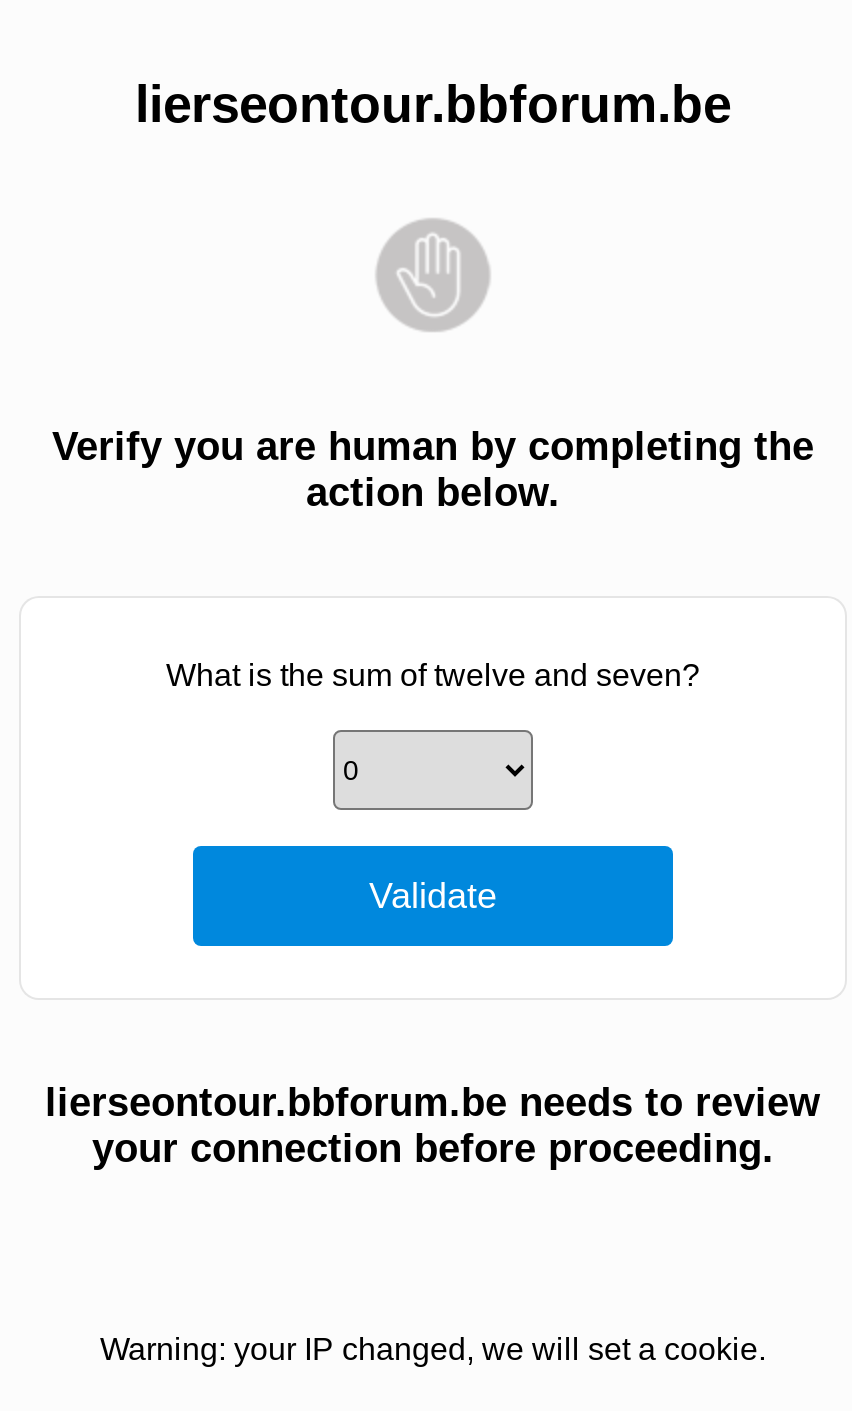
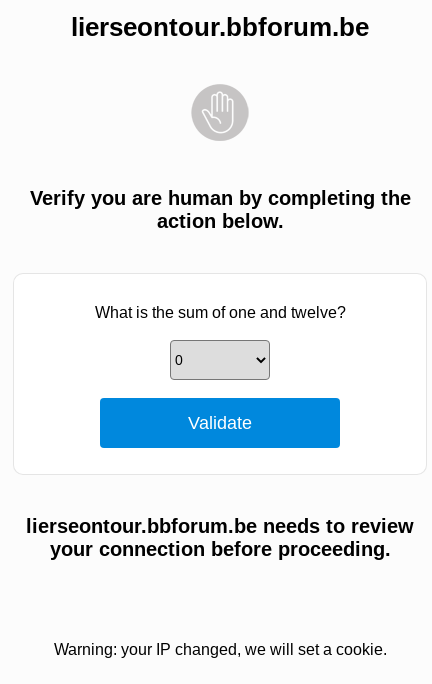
[166,658,700,692] What is the sum of twelve and seven? -> [94,304,345,321] What is the sum of one and twelve?

